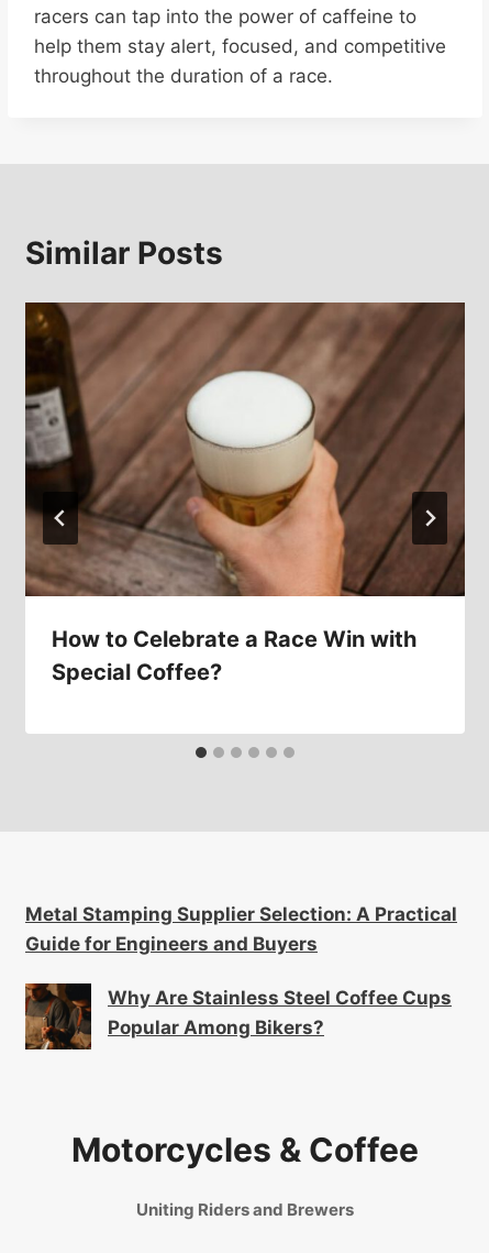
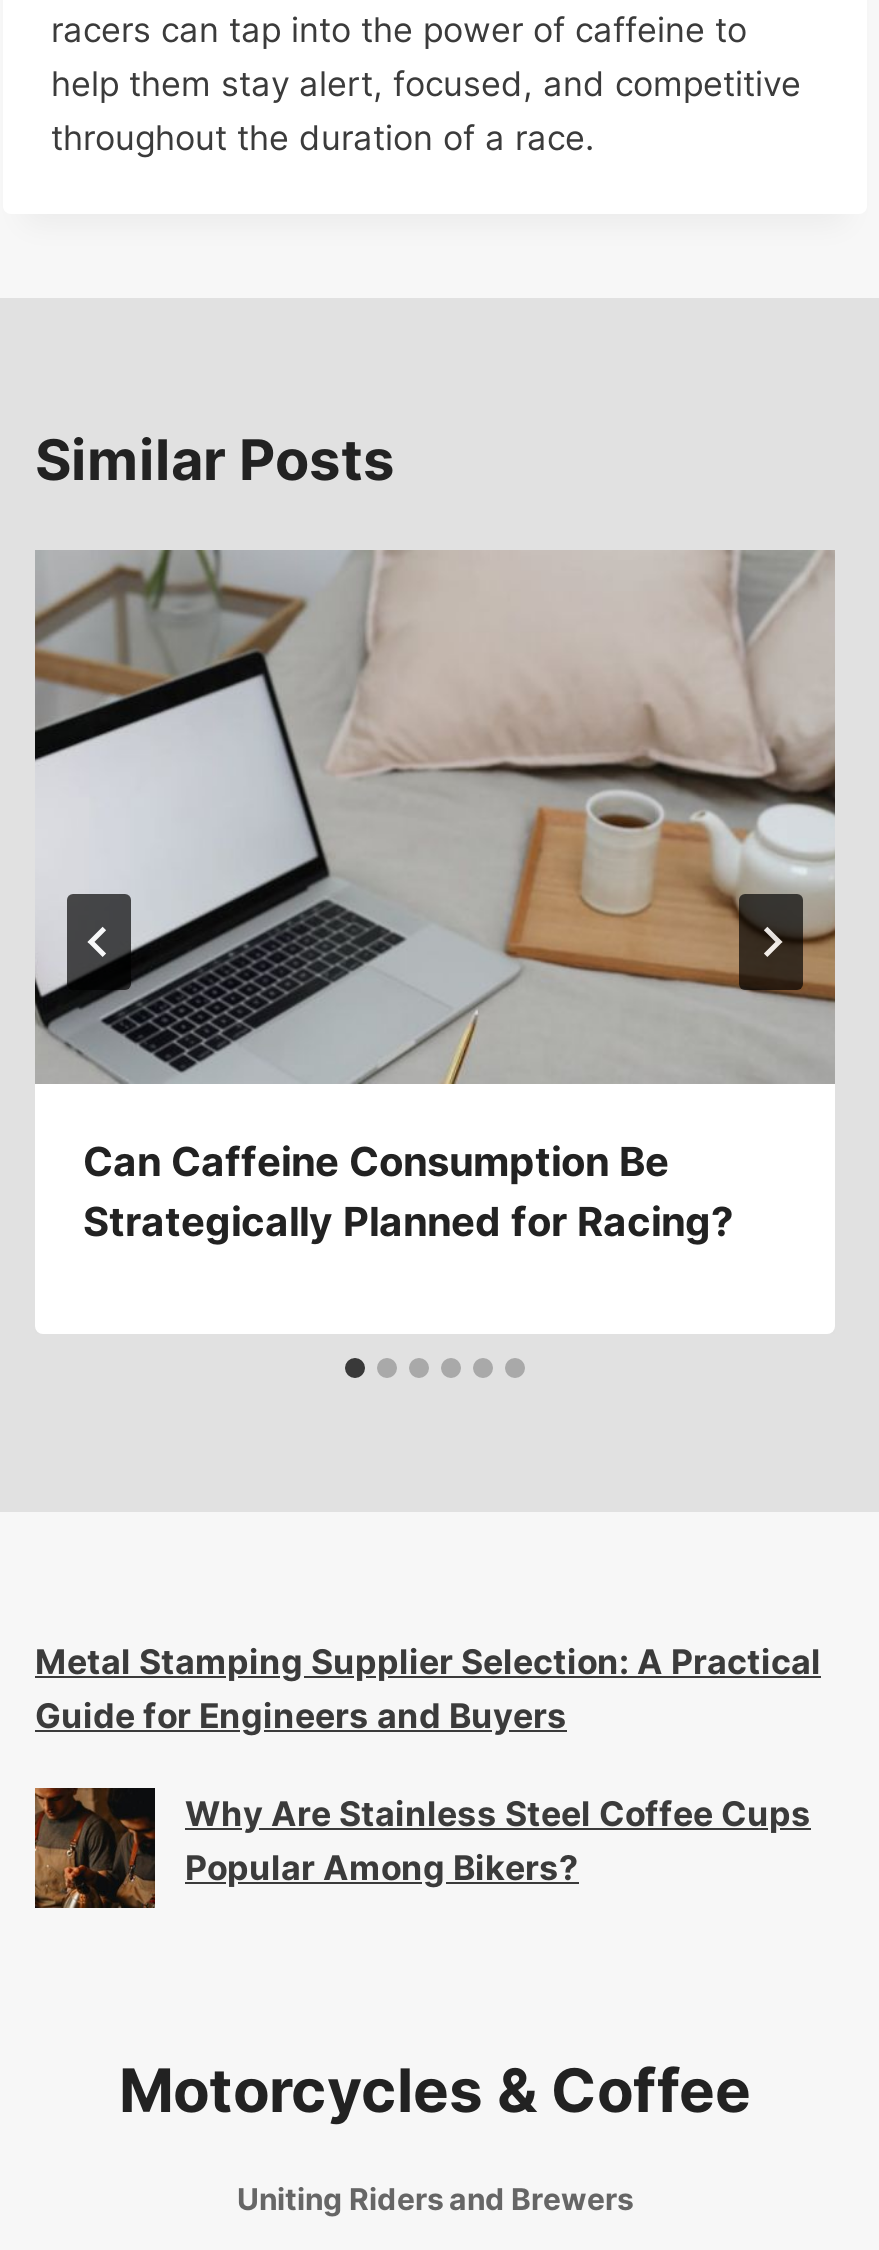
[24,301,466,685] [image] | How to Celebrate a Race Win with | Special Coffee? -> [33,550,837,1245] [image] | Can Caffeine Consumption Be | Strategically Planned for Racing?

